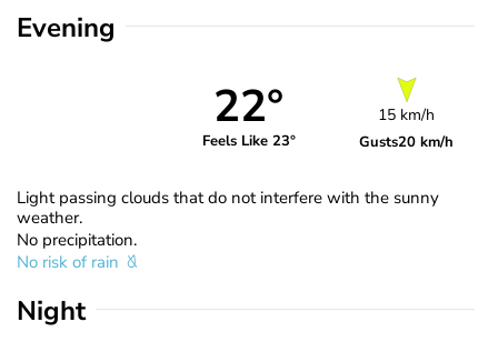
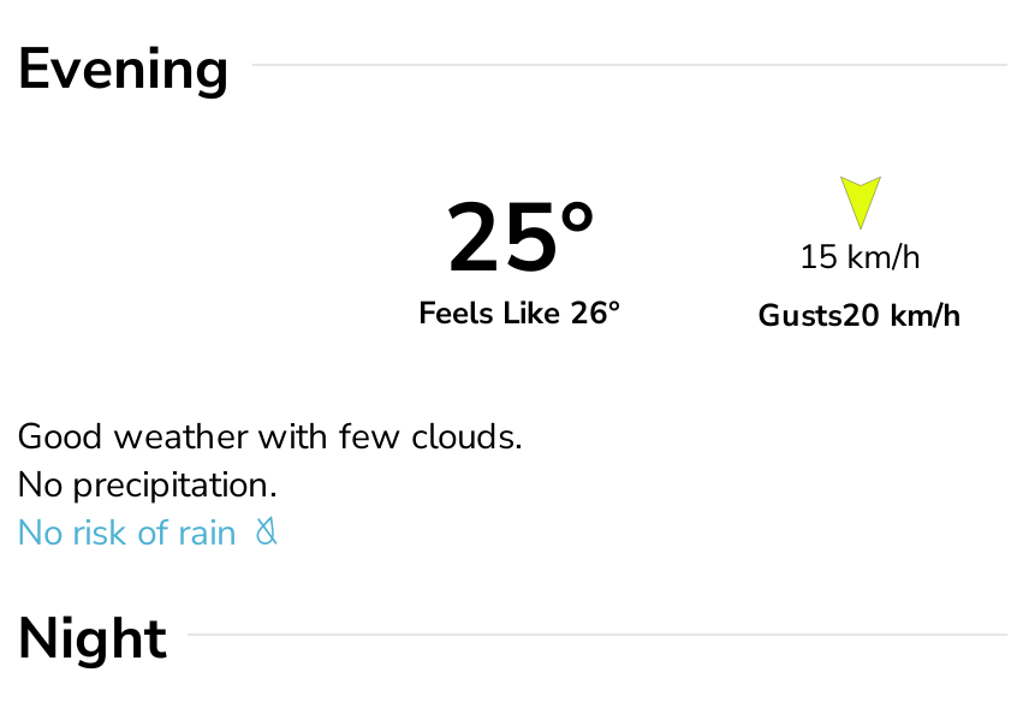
[214,76,284,136] 22° -> [444,173,595,303] 25°
[202,130,296,150] Feels Like 23° -> [418,291,620,334] Feels Like 26°
[17,187,439,229] Light passing clouds that do not interfere with the sunny | weather. -> [17,412,522,460] Good weather with few clouds.

